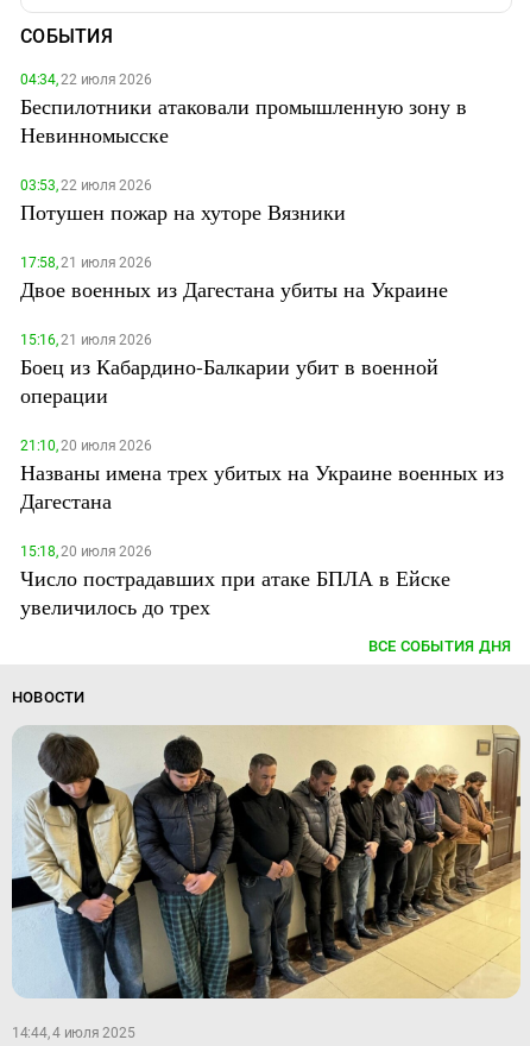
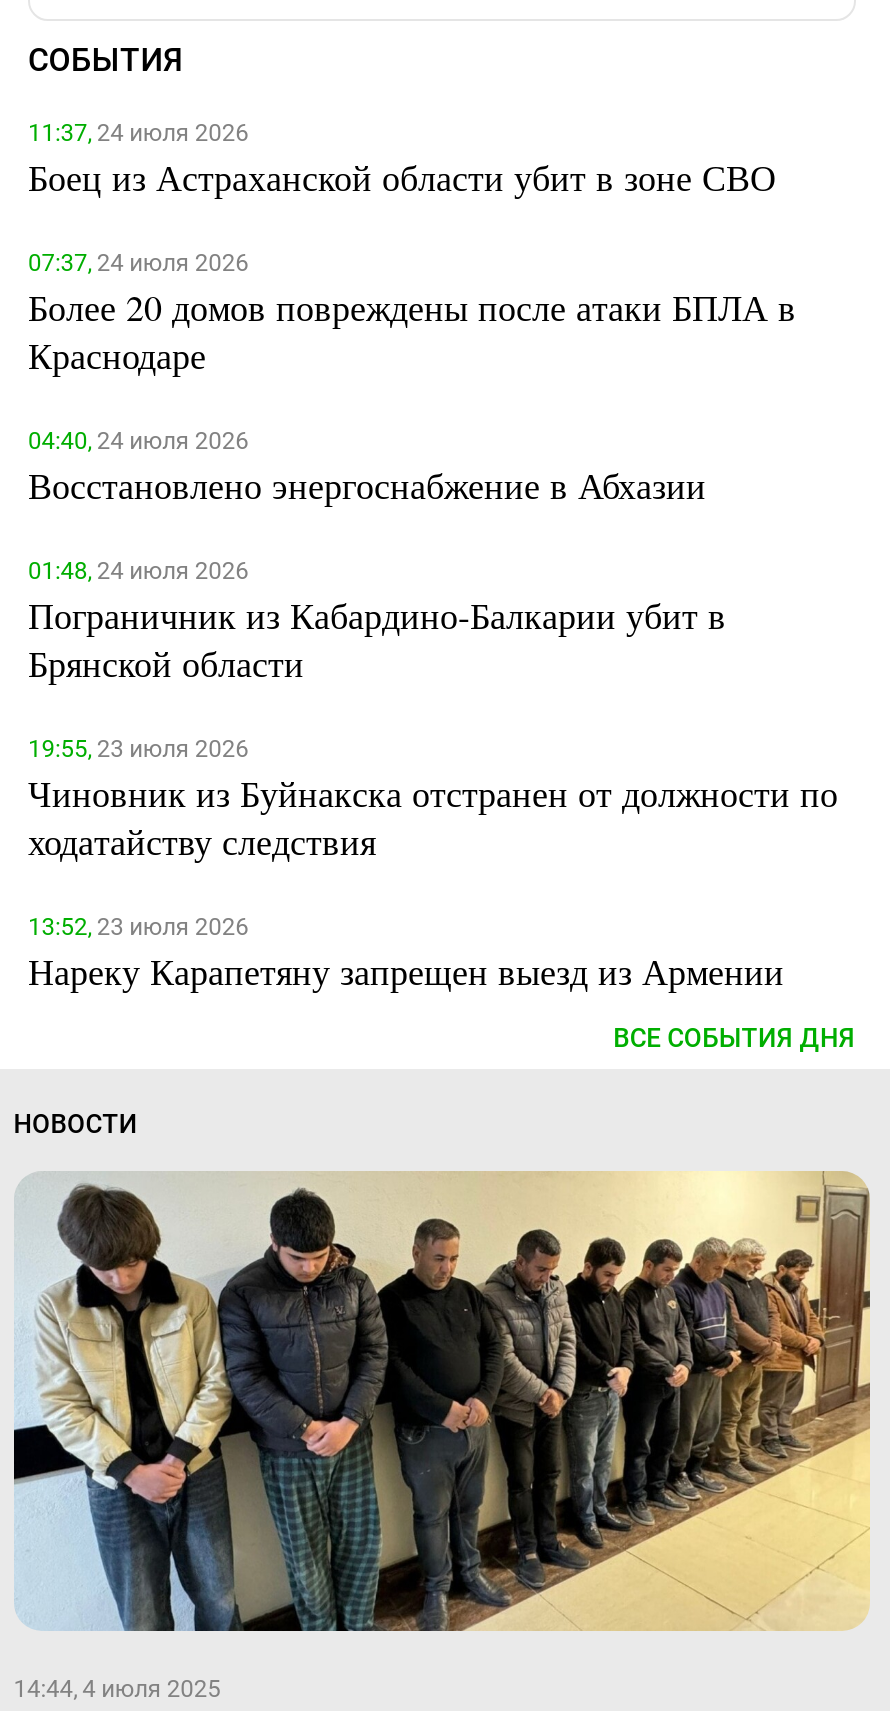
[20,71,467,148] 04:34, 22 июля 2026 | Беспилотники атаковали промышленную зону в | Невинномысске -> [28,118,776,200] 11:37, 24 июля 2026 | Боец из Астраханской области убит в зоне СВО
[20,177,346,225] 03:53, 22 июля 2026 | Потушен пожар на хуторе Вязники -> [28,248,796,378] 07:37, 24 июля 2026 | Более 20 домов повреждены после атаки БПЛА в | Краснодаре
[20,254,448,303] 17:58, 21 июля 2026 | Двое военных из Дагестана убиты на Украине -> [28,426,706,508] 04:40, 24 июля 2026 | Восстановлено энергоснабжение в Абхазии
[20,331,438,409] 15:16, 21 июля 2026 | Боец из Кабардино-Балкарии убит в военной | операции -> [28,556,726,686] 01:48, 24 июля 2026 | Пограничник из Кабардино-Балкарии убит в | Брянской области
[20,437,504,514] 21:10, 20 июля 2026 | Названы имена трех убитых на Украине военных из | Дагестана -> [28,734,838,864] 19:55, 23 июля 2026 | Чиновник из Буйнакска отстранен от должности по | ходатайству следствия
[20,543,450,620] 15:18, 20 июля 2026 | Число пострадавших при атаке БПЛА в Ейске | увеличилось до трех -> [28,912,784,994] 13:52, 23 июля 2026 | Нареку Карапетяну запрещен выезд из Армении

